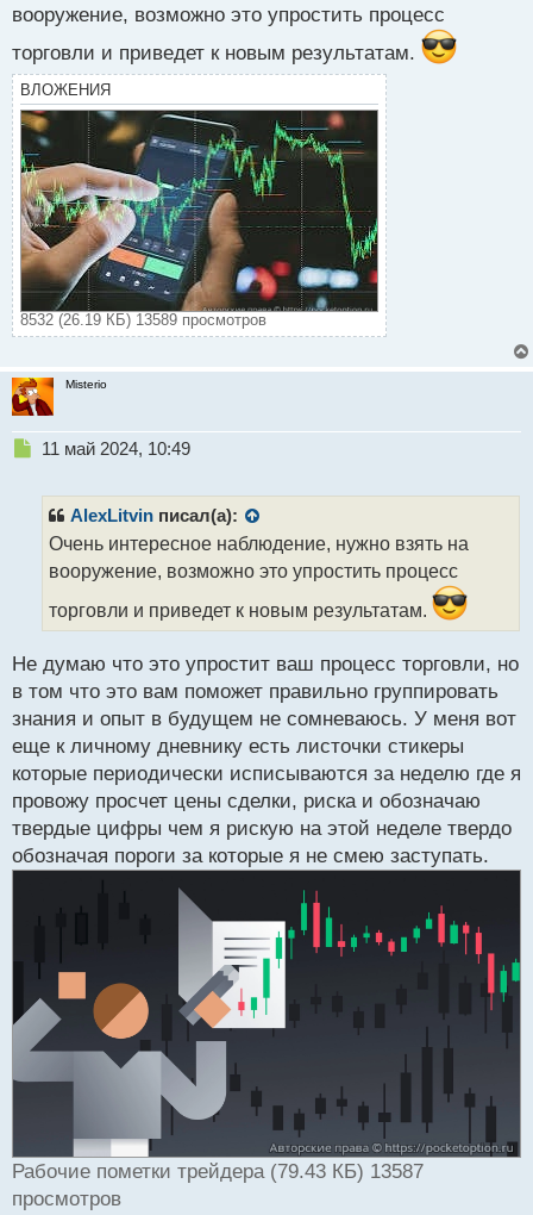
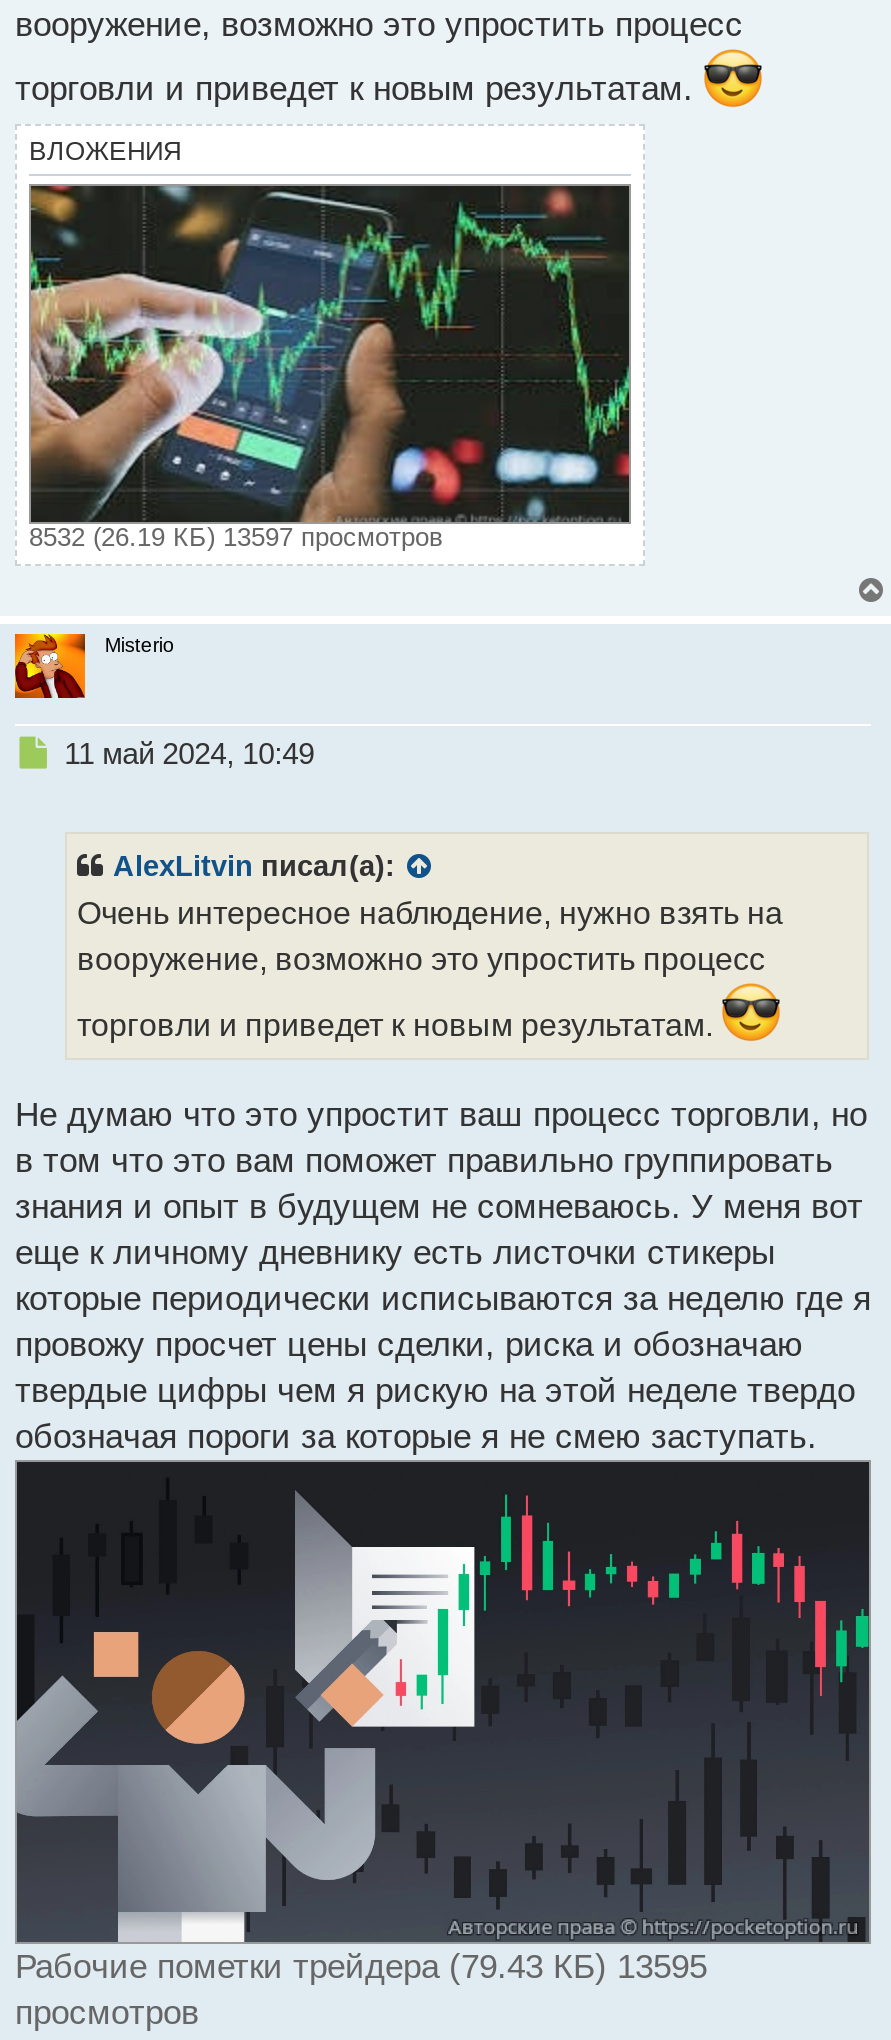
[20,311,266,329] 8532 (26.19 КБ) 13589 просмотров -> [29,522,443,552] 8532 (26.19 КБ) 13597 просмотров
[12,1160,424,1182] Рабочие пометки трейдера (79.43 КБ) 13587 -> [15,1947,707,1985] Рабочие пометки трейдера (79.43 КБ) 13595

